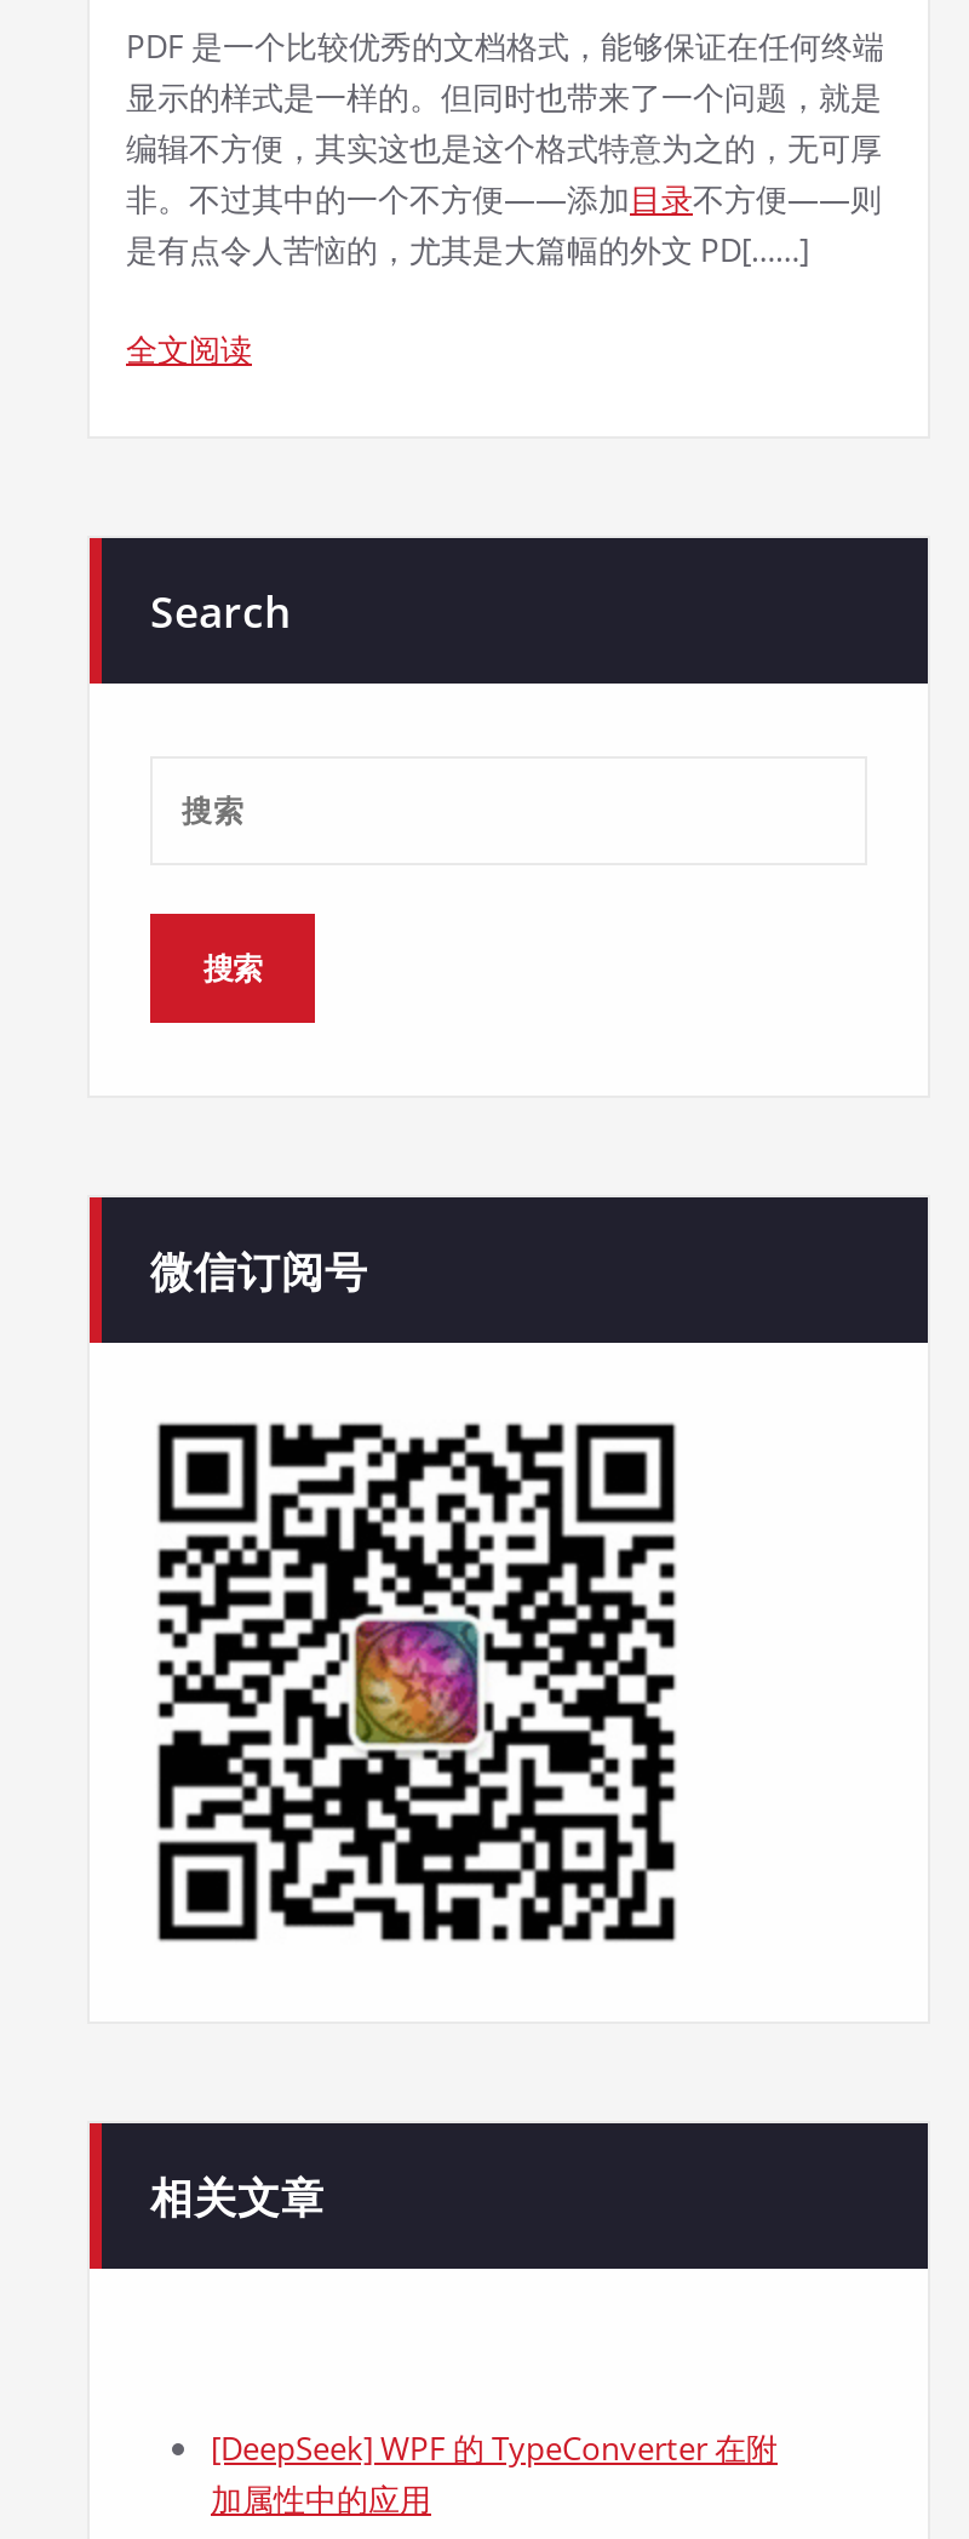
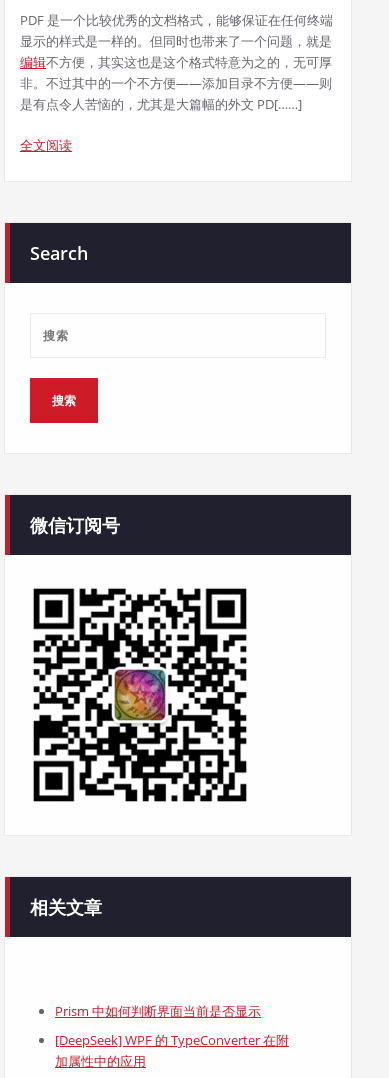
none -> [55,1002,261,1020] Prism 中如何判断界面当前是否显示

